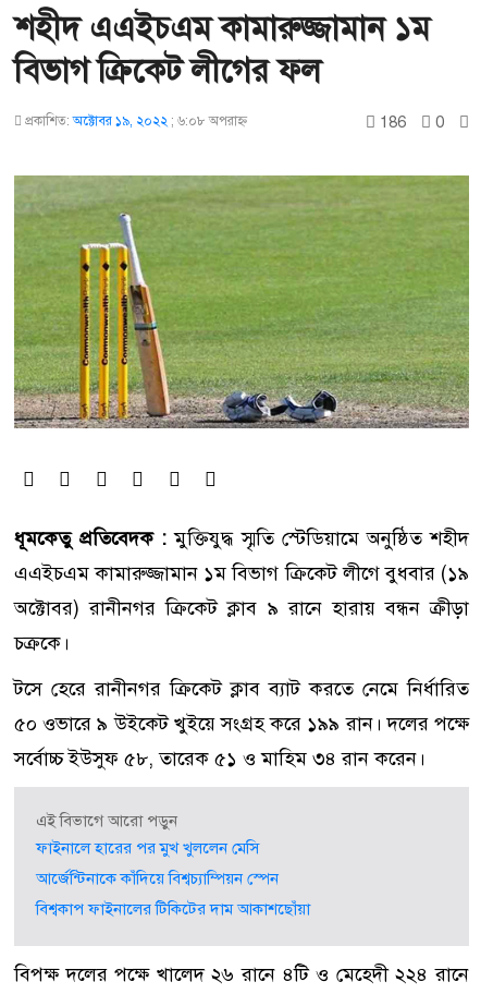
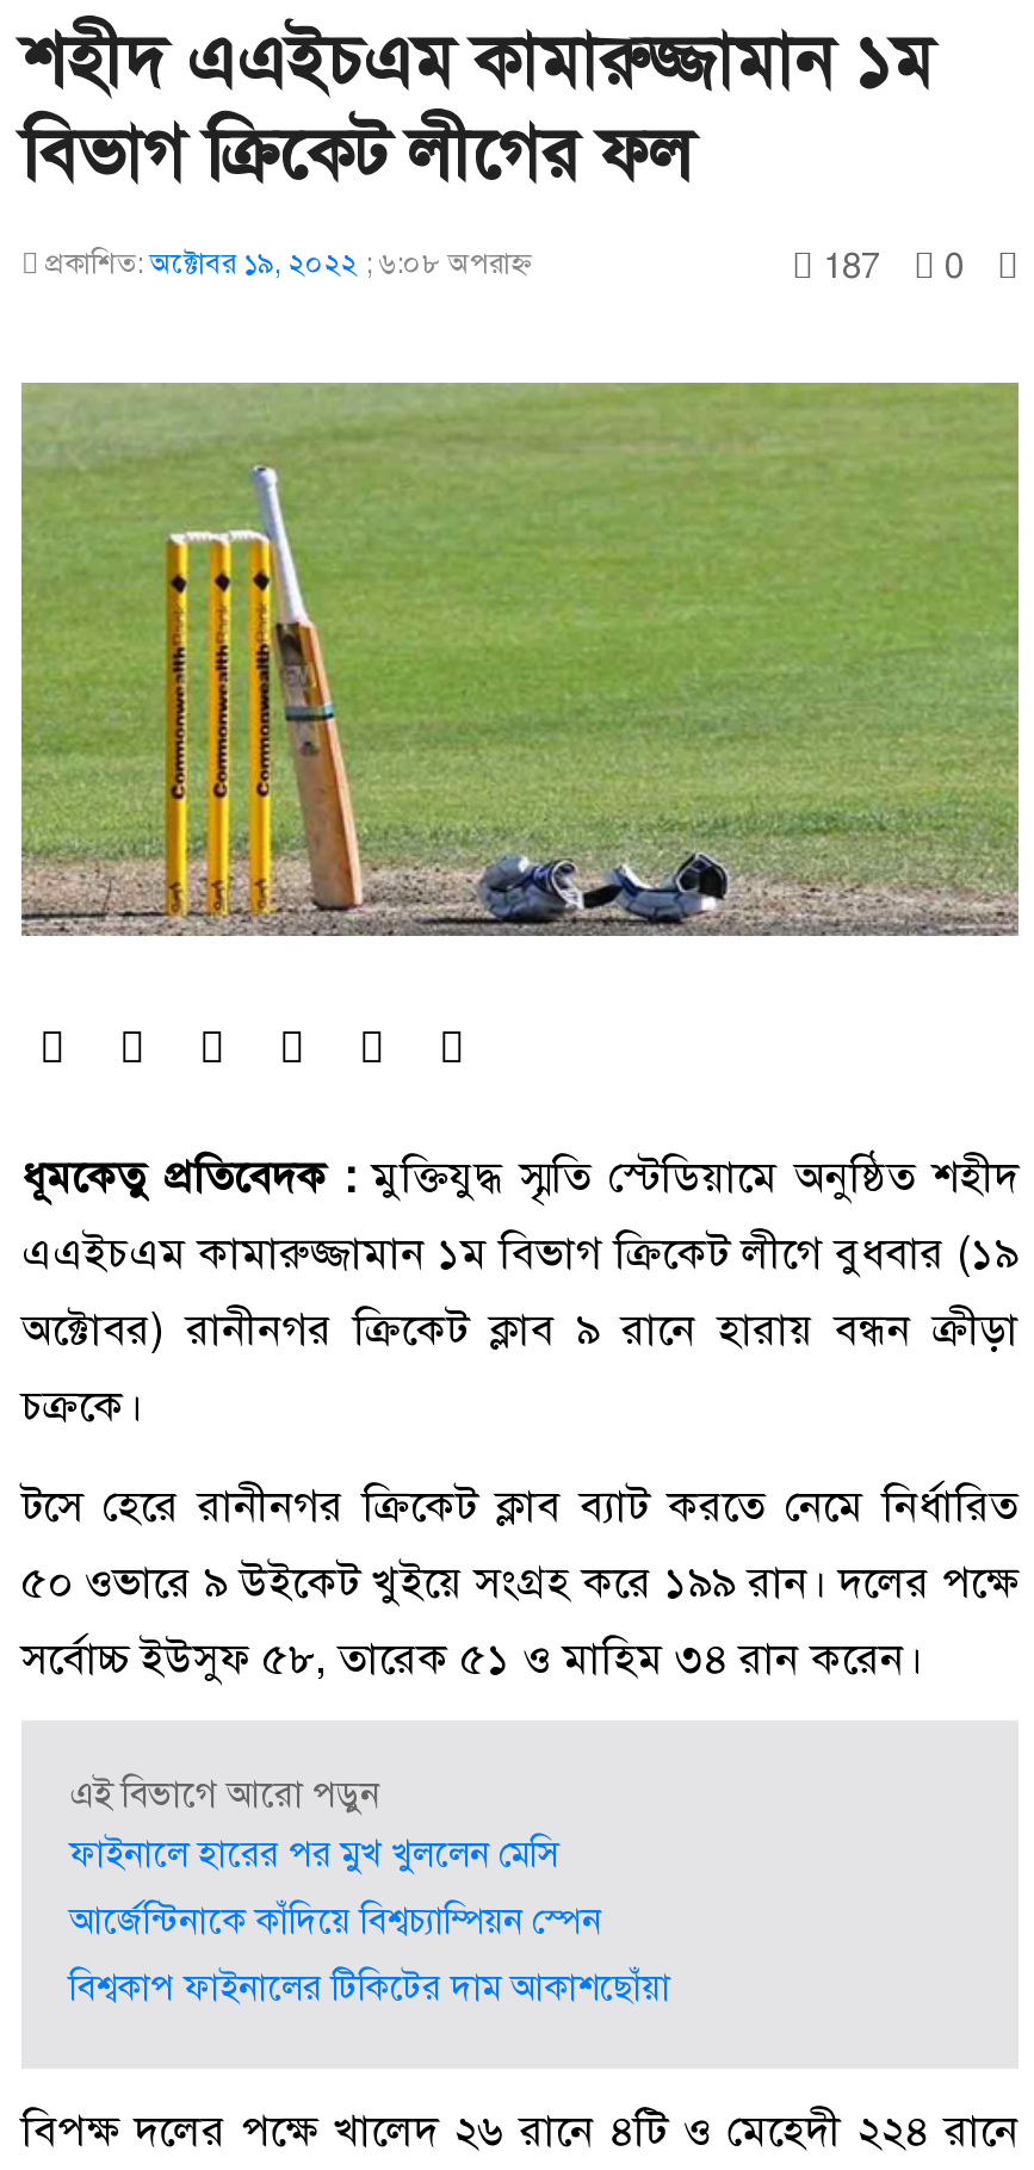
[375,112,406,132] 186 -> [813,244,880,287] 187

